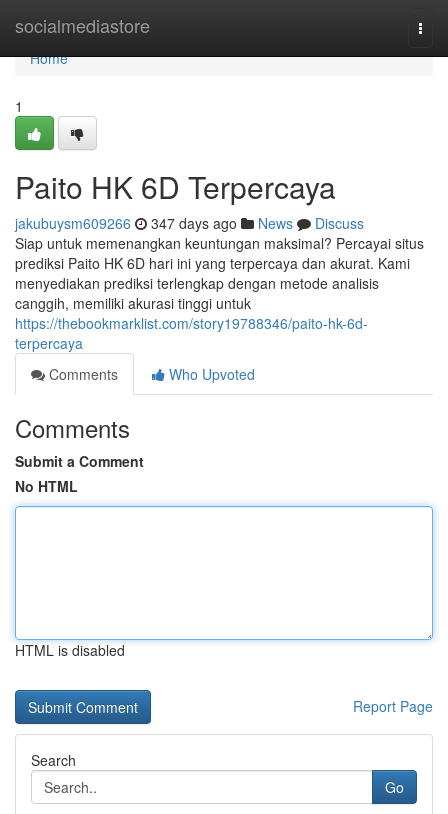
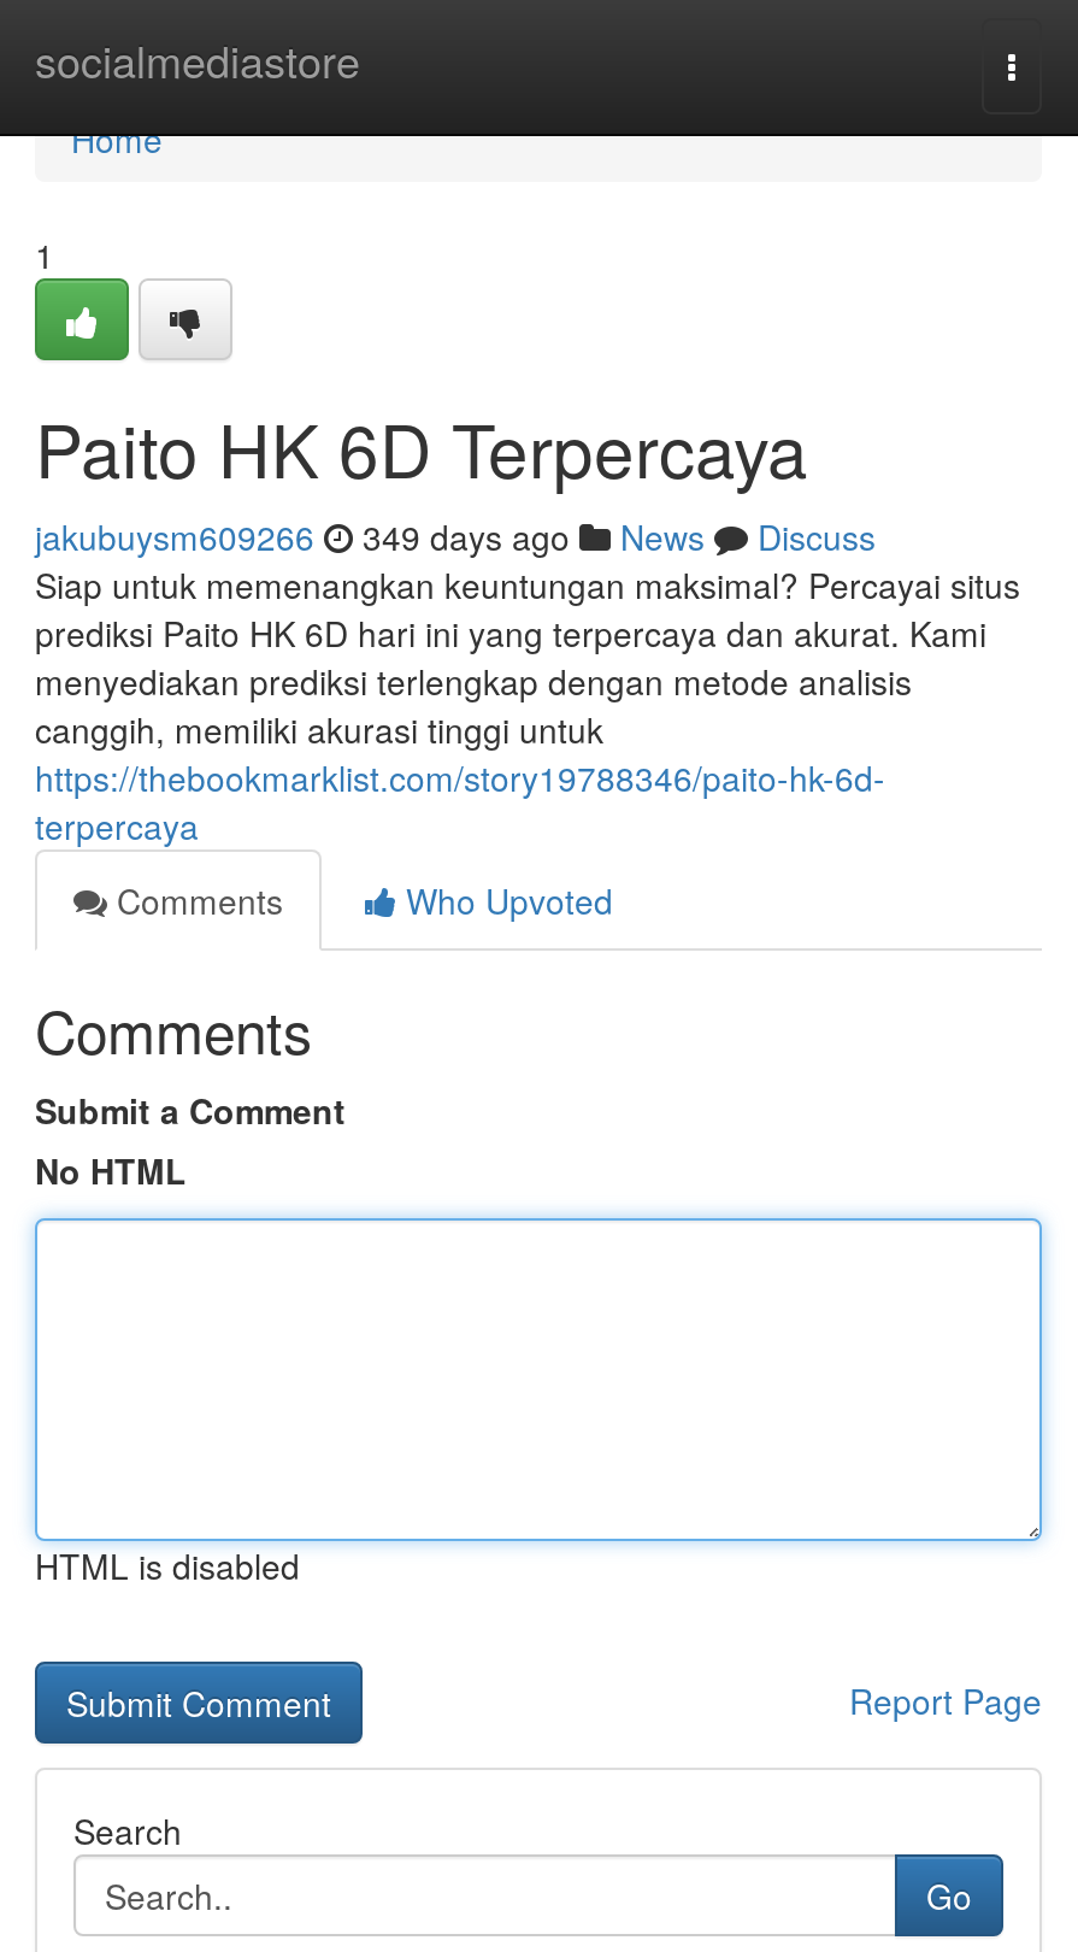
[15,213,364,233] jakubuysm609266 347 days ago News Discuss -> [35,512,876,560] jakubuysm609266 349 days ago News Discuss

